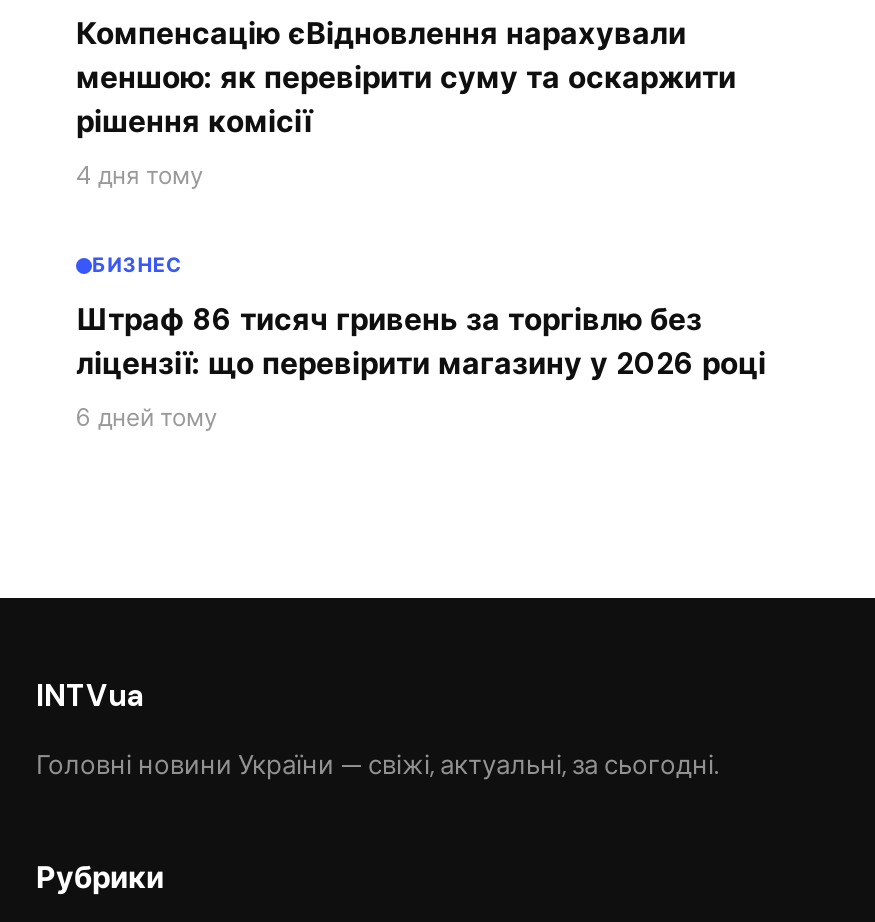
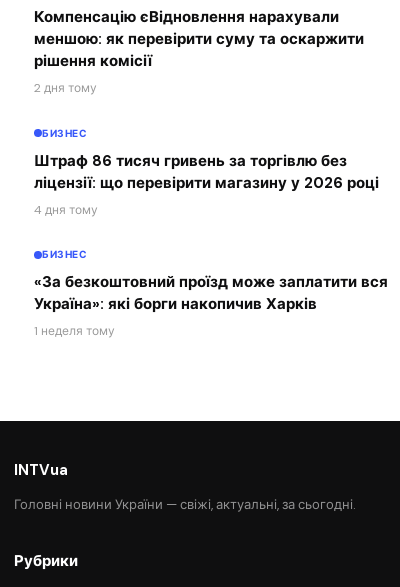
[76,159,204,191] 4 дня тому -> [34,80,97,96] 2 дня тому
[76,402,218,434] 6 дней тому -> [34,202,388,339] 4 дня тому | БИЗНЕС | «За безкоштовний проїзд може заплатити вся | Україна»: які борги накопичив Харків | 1 неделя тому

